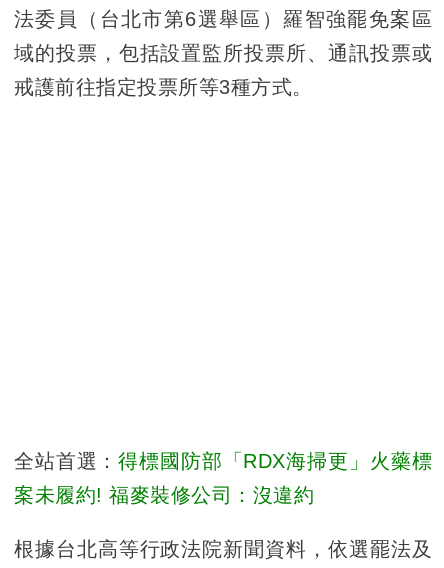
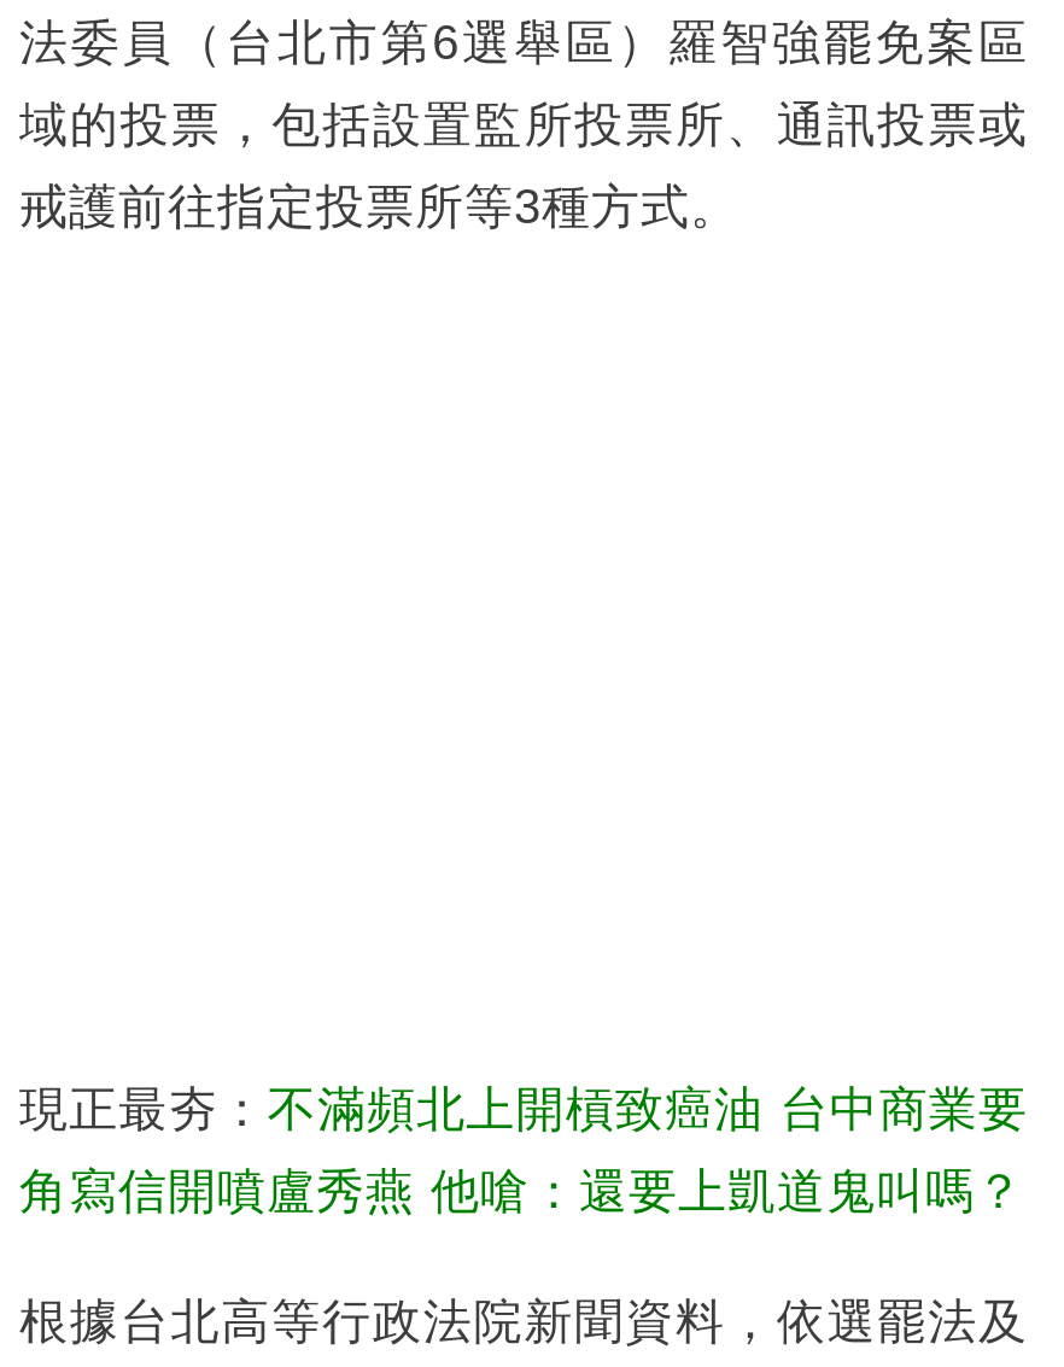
[14,450,432,472] 全站首選：得標國防部「RDX海掃更」火藥標 -> [19,1082,1028,1135] 現正最夯：不滿頻北上開槓致癌油 台中商業要
[14,484,314,506] 案未履約! 福麥裝修公司：沒違約 -> [19,1164,1024,1217] 角寫信開噴盧秀燕 他嗆：還要上凱道鬼叫嗎？

